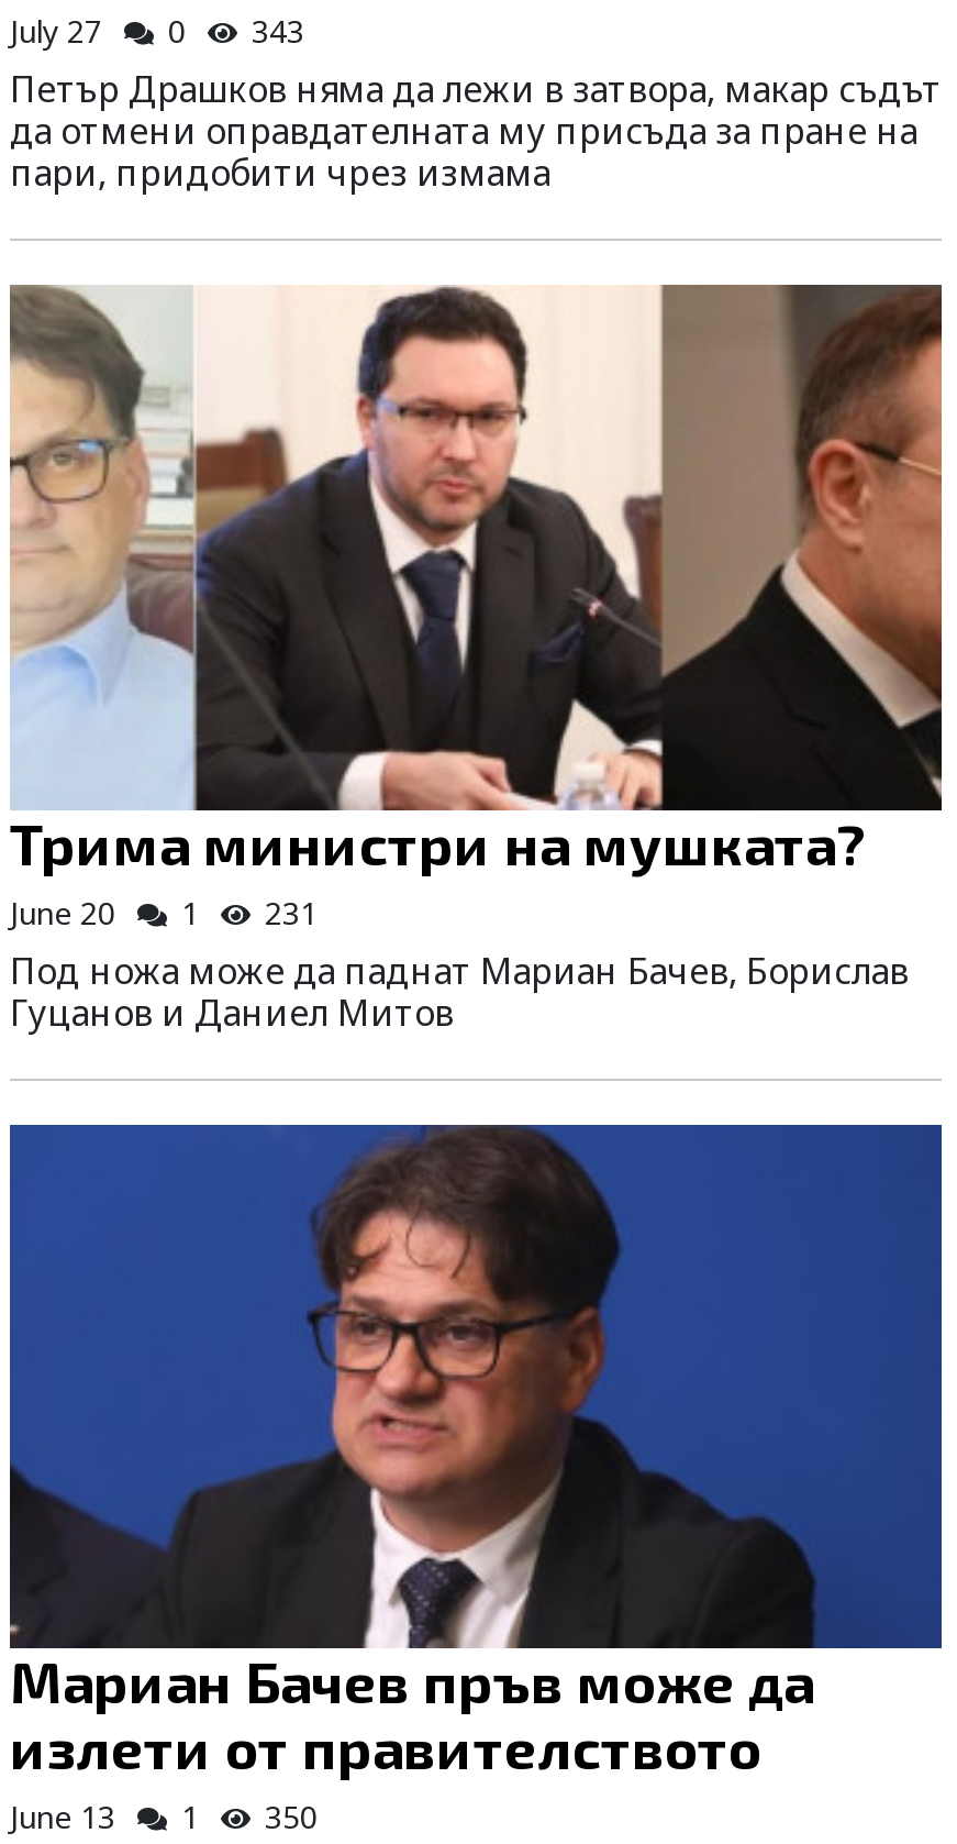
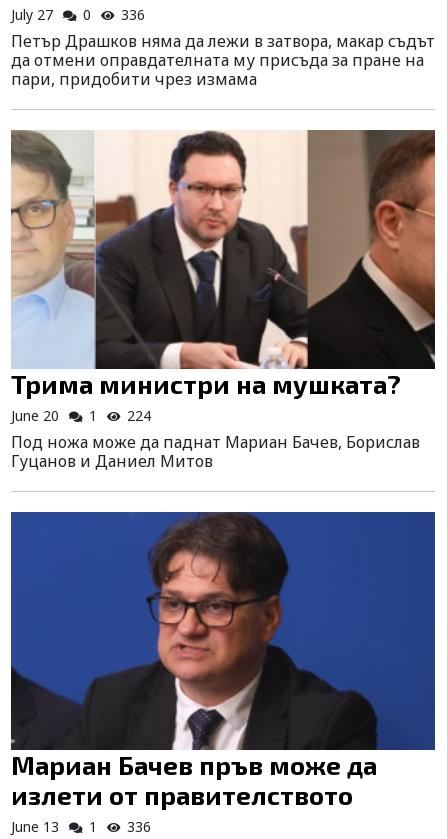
[10,10,304,52] July 27 0 343 -> [11,5,145,24] July 27 0 336
[10,891,318,932] June 20 1 231 -> [11,405,151,424] June 20 1 224
[10,1796,318,1837] June 13 1 350 -> [11,817,151,836] June 13 1 336

